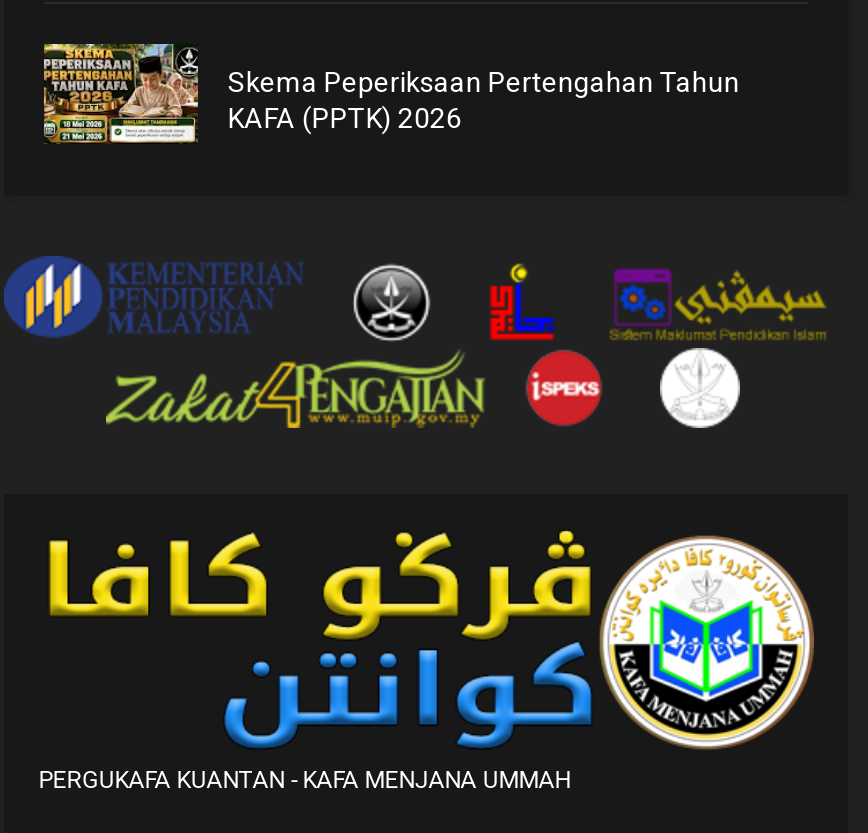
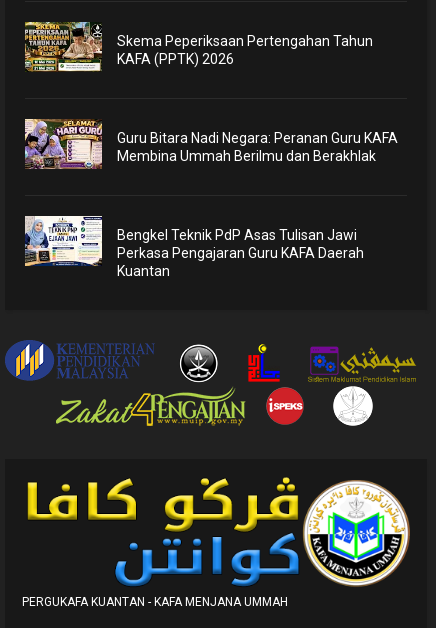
none -> [24,118,398,170] [image] | Guru Bitara Nadi Negara: Peranan Guru KAFA | Membina Ummah Berilmu dan Berakhlak
none -> [24,215,364,283] [image] | Bengkel Teknik PdP Asas Tulisan Jawi | Perkasa Pengajaran Guru KAFA Daerah | Kuantan

